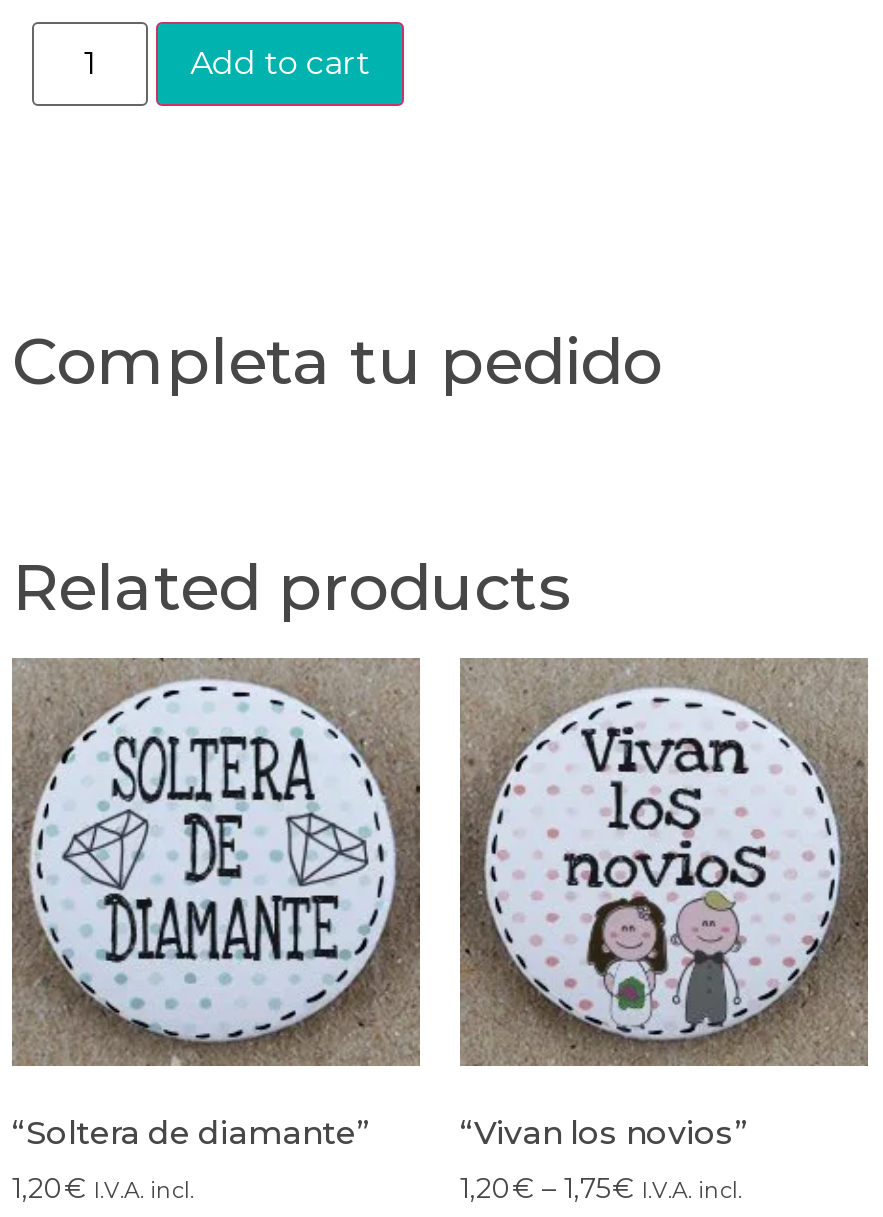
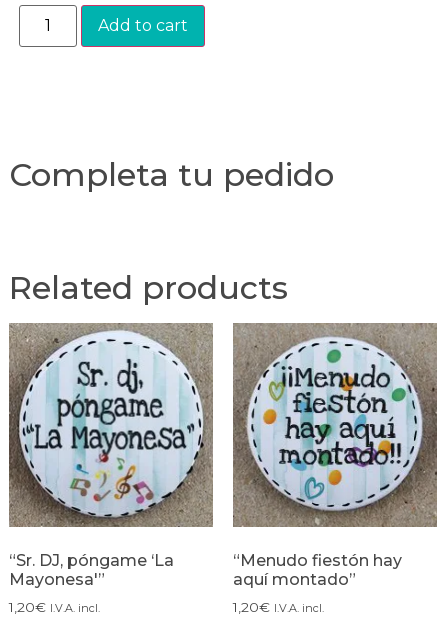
[12,672,420,1152] [image] | “Soltera de diamante” -> [9,329,213,589] [image] | “Sr. DJ, póngame ‘La | Mayonesa'”
[460,694,834,1152] [image] | “Vivan los novios” -> [233,340,420,589] [image] | “Menudo fiestón hay | aquí montado”
[460,1172,742,1204] 1,20€– 1,75€ I.V.A. incl. -> [233,599,324,615] 1,20€ I.V.A. incl.

